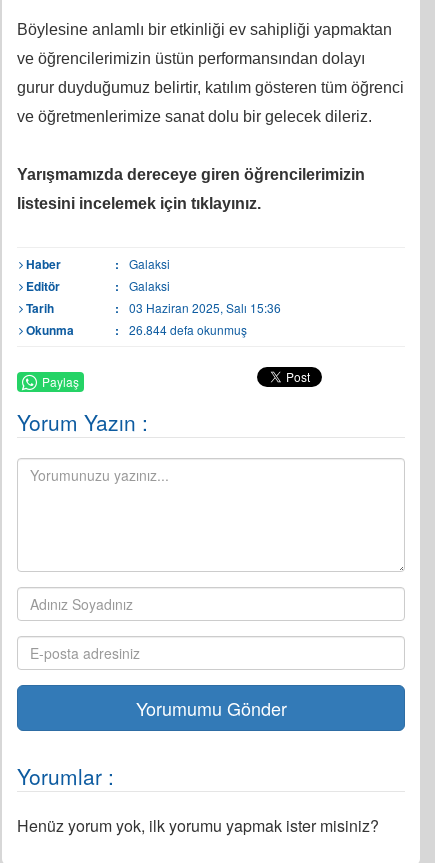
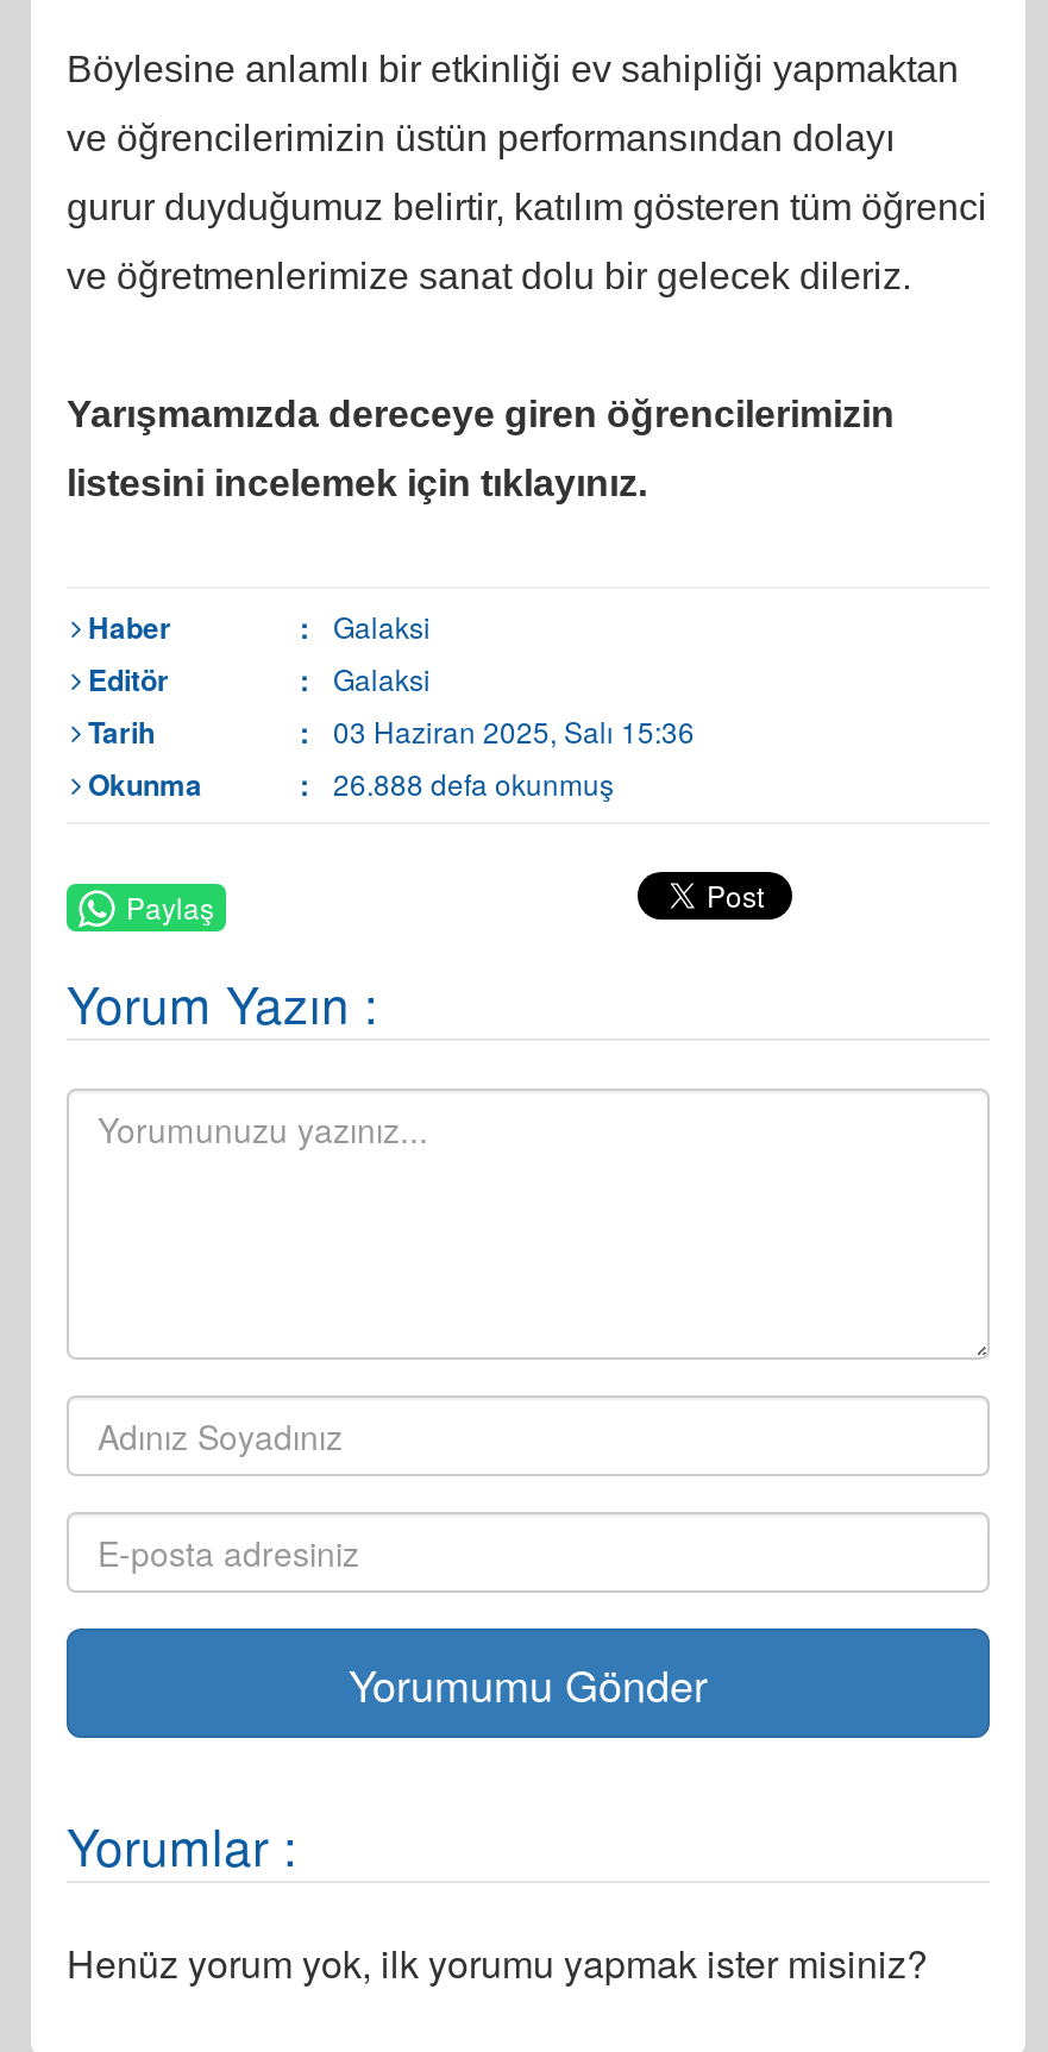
[115,321,247,339] : 26.844 defa okunmuş -> [300,763,614,806] : 26.888 defa okunmuş

